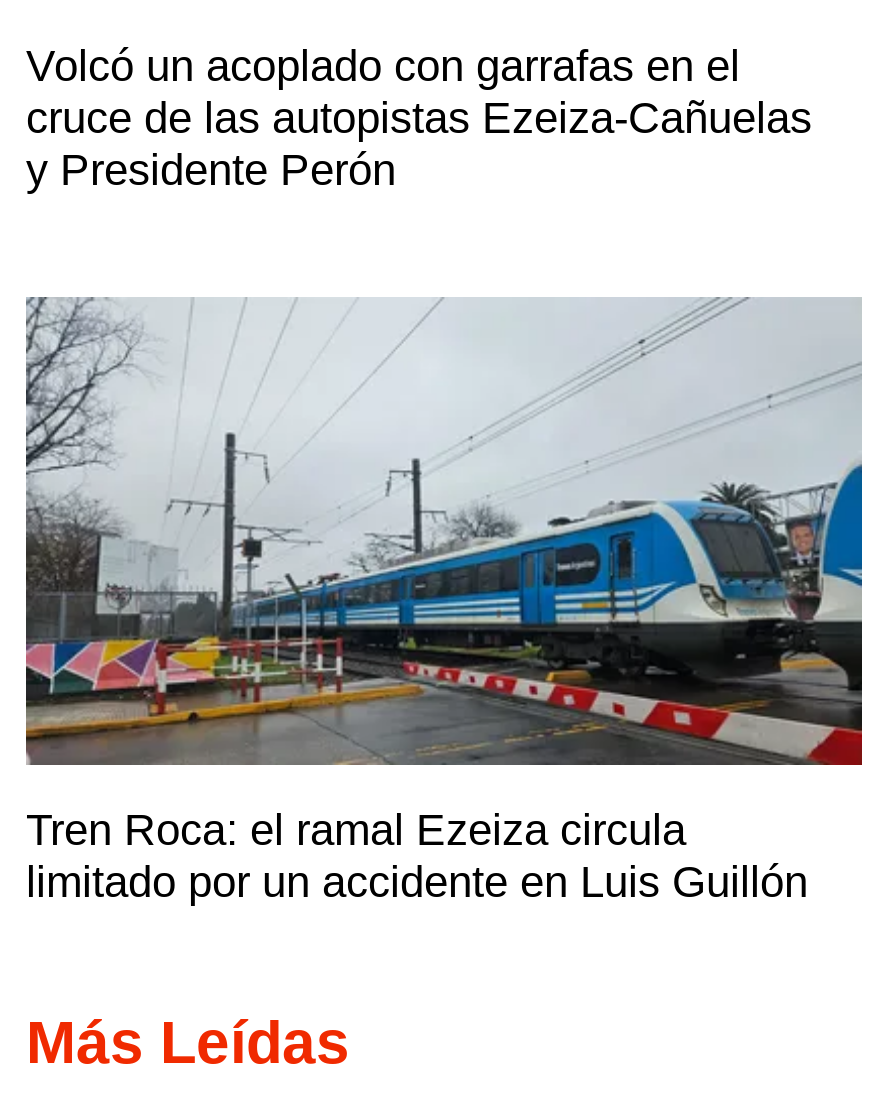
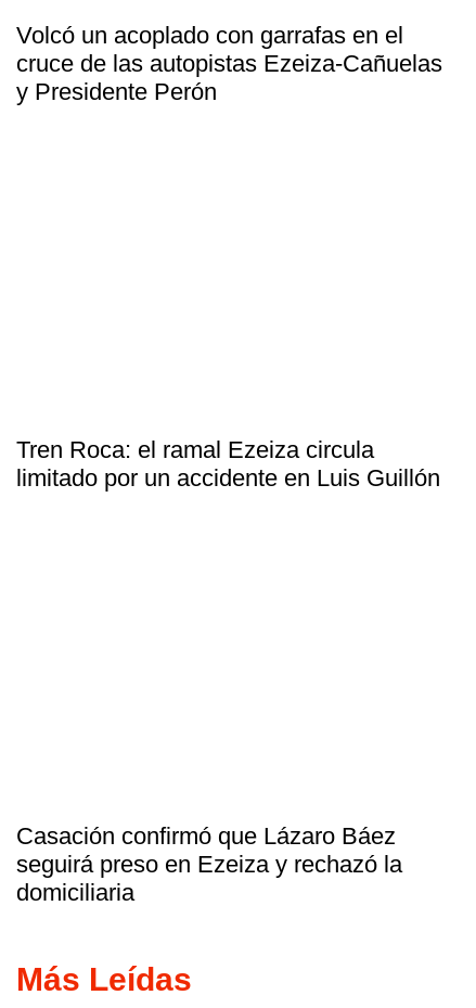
[24,295,864,767] [image] -> none
none -> [16,822,402,906] Casación confirmó que Lázaro Báez | seguirá preso en Ezeiza y rechazó la | domiciliaria

